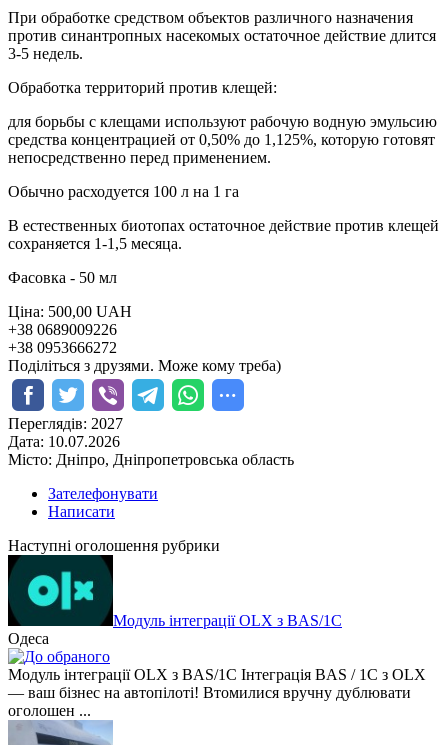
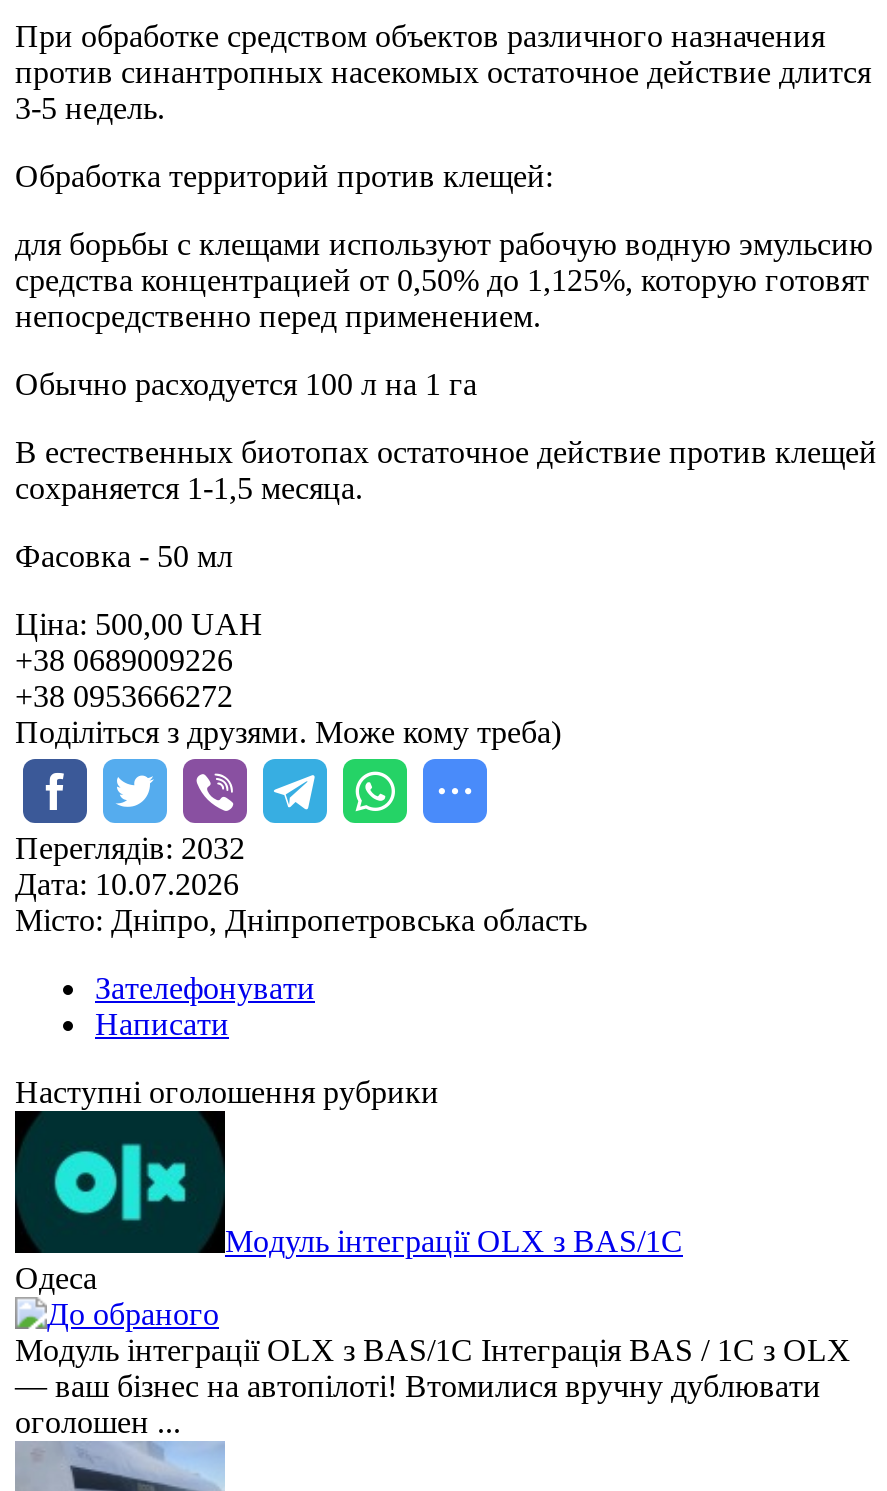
[8,415,123,432] Переглядів: 2027 -> [15,831,245,865] Переглядів: 2032

